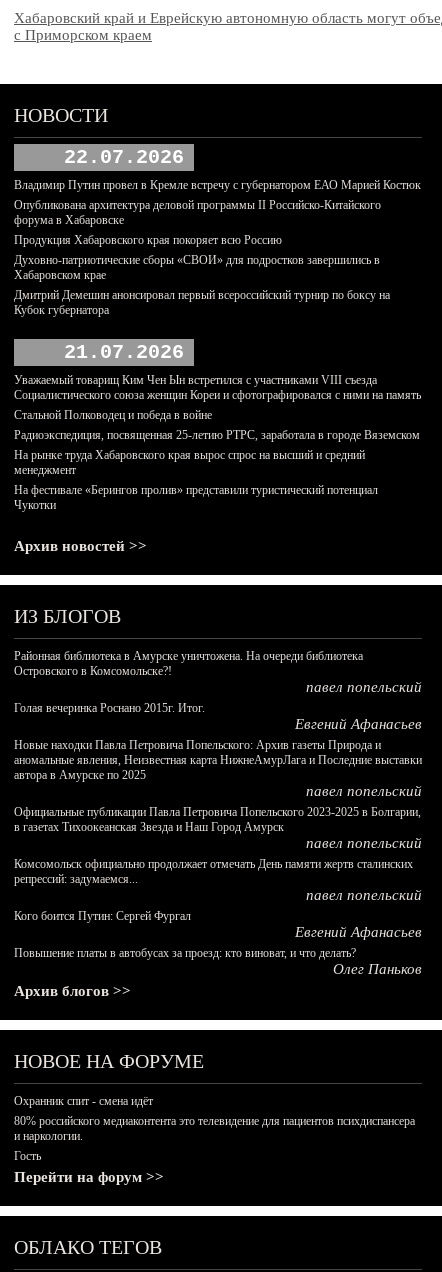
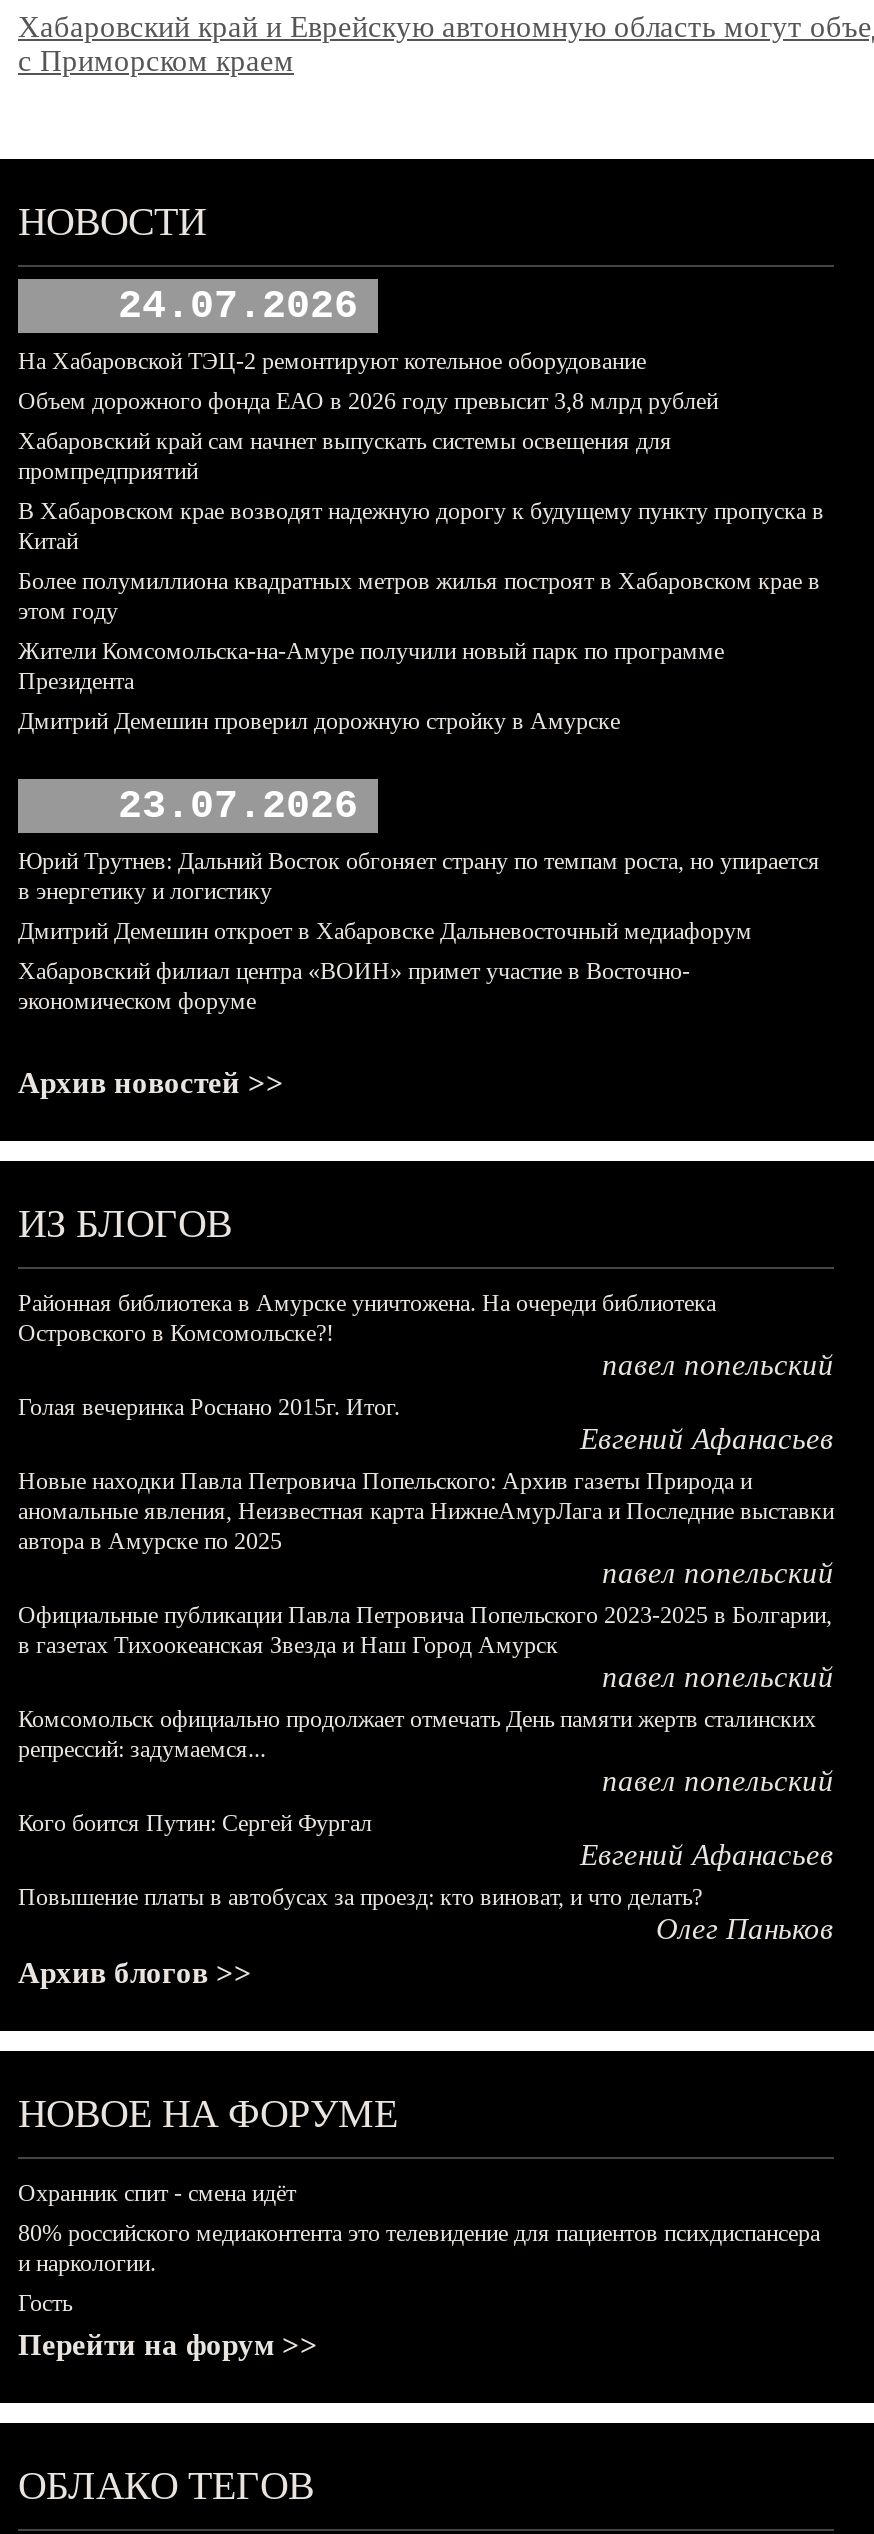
[14,146,421,317] 22.07.2026 | Владимир Путин провел в Кремле встречу с губернатором ЕАО Марией Костюк | Опубликована архитектура деловой программы II Российско-Китайского | форума в Хабаровске | Продукция Хабаровского края покоряет всю Россию | Духовно-патриотические сборы «СВОИ» для подростков завершились в | Хабаровском крае | Дмитрий Демешин анонсировал первый всероссийский турнир по боксу на | Кубок губернатора -> [18,283,824,735] 24.07.2026 | На Хабаровской ТЭЦ-2 ремонтируют котельное оборудование | Объем дорожного фонда ЕАО в 2026 году превысит 3,8 млрд рублей | Хабаровский край сам начнет выпускать системы освещения для | промпредприятий | В Хабаровском крае возводят надежную дорогу к будущему пункту пропуска в | Китай | Более полумиллиона квадратных метров жилья построят в Хабаровском крае в | этом году | Жители Комсомольска-на-Амуре получили новый парк по программе | Президента | Дмитрий Демешин проверил дорожную стройку в Амурске
[14,341,421,512] 21.07.2026 | Уважаемый товарищ Ким Чен Ын встретился с участниками VIII съезда | Социалистического союза женщин Кореи и сфотографировался с ними на память | Стальной Полководец и победа в войне | Радиоэкспедиция, посвященная 25-летию РТРС, заработала в городе Вяземском | На рынке труда Хабаровского края вырос спрос на высший и средний | менеджмент | На фестивале «Берингов пролив» представили туристический потенциал | Чукотки -> [18,783,820,1015] 23.07.2026 | Юрий Трутнев: Дальний Восток обгоняет страну по темпам роста, но упирается | в энергетику и логистику | Дмитрий Демешин откроет в Хабаровске Дальневосточный медиафорум | Хабаровский филиал центра «ВОИН» примет участие в Восточно- | экономическом форуме

